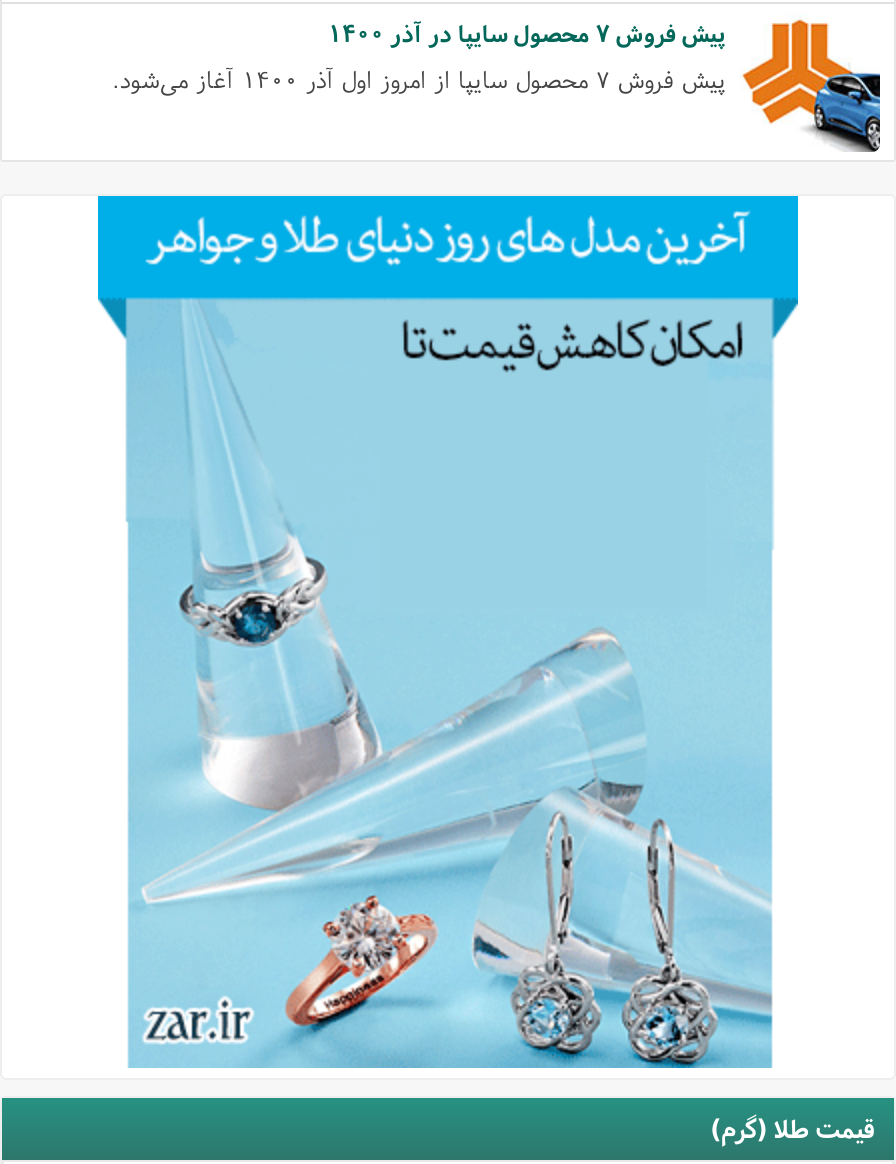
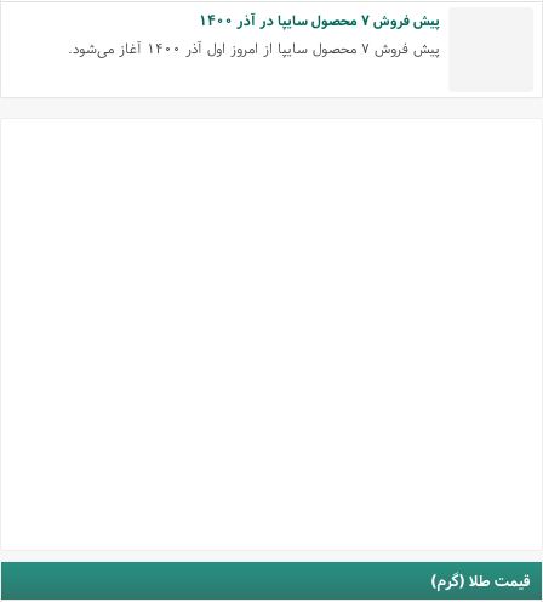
[742,18,882,154] [image] -> none
[96,194,800,1070] [image] -> none

